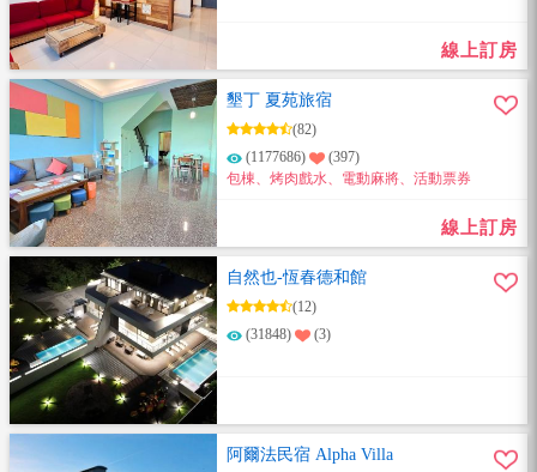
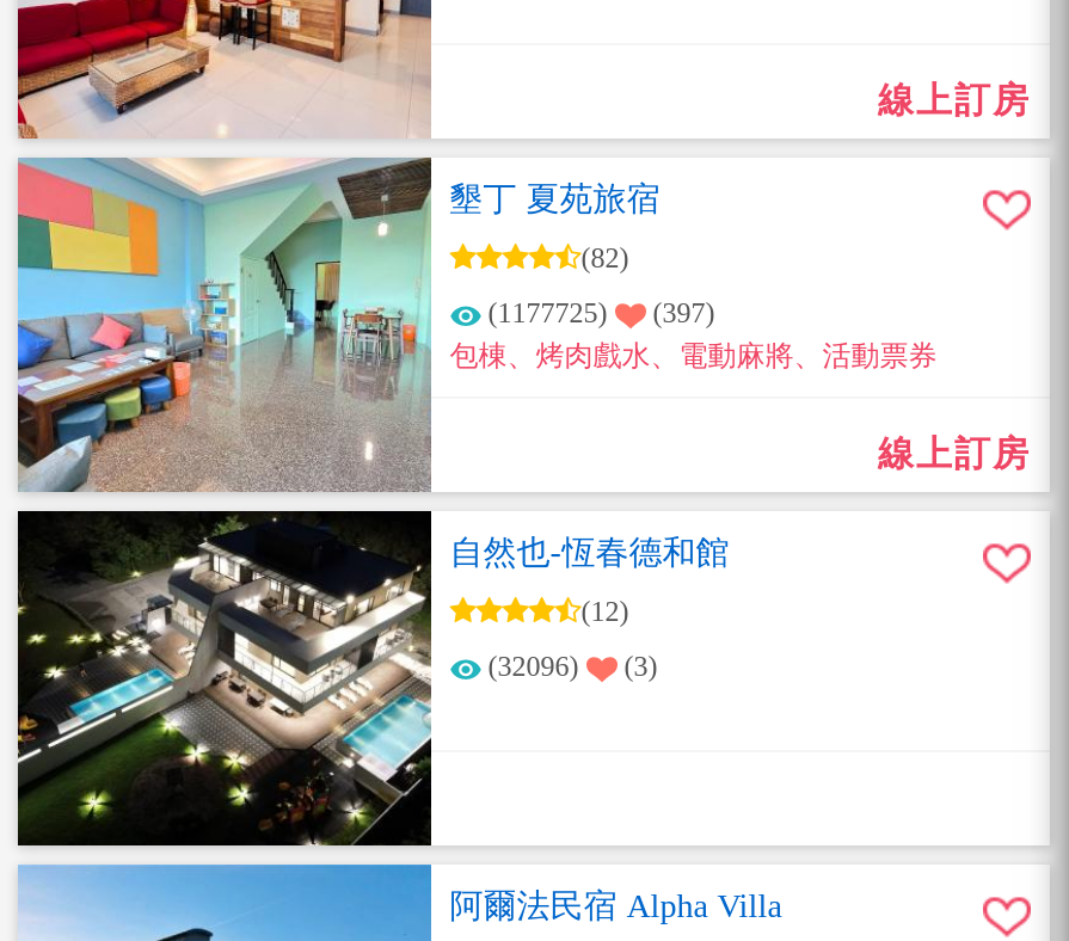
[245,149,359,165] (1177686) (397) -> [488,296,715,330] (1177725) (397)
[245,326,331,343] (31848) (3) -> [488,650,658,683] (32096) (3)

